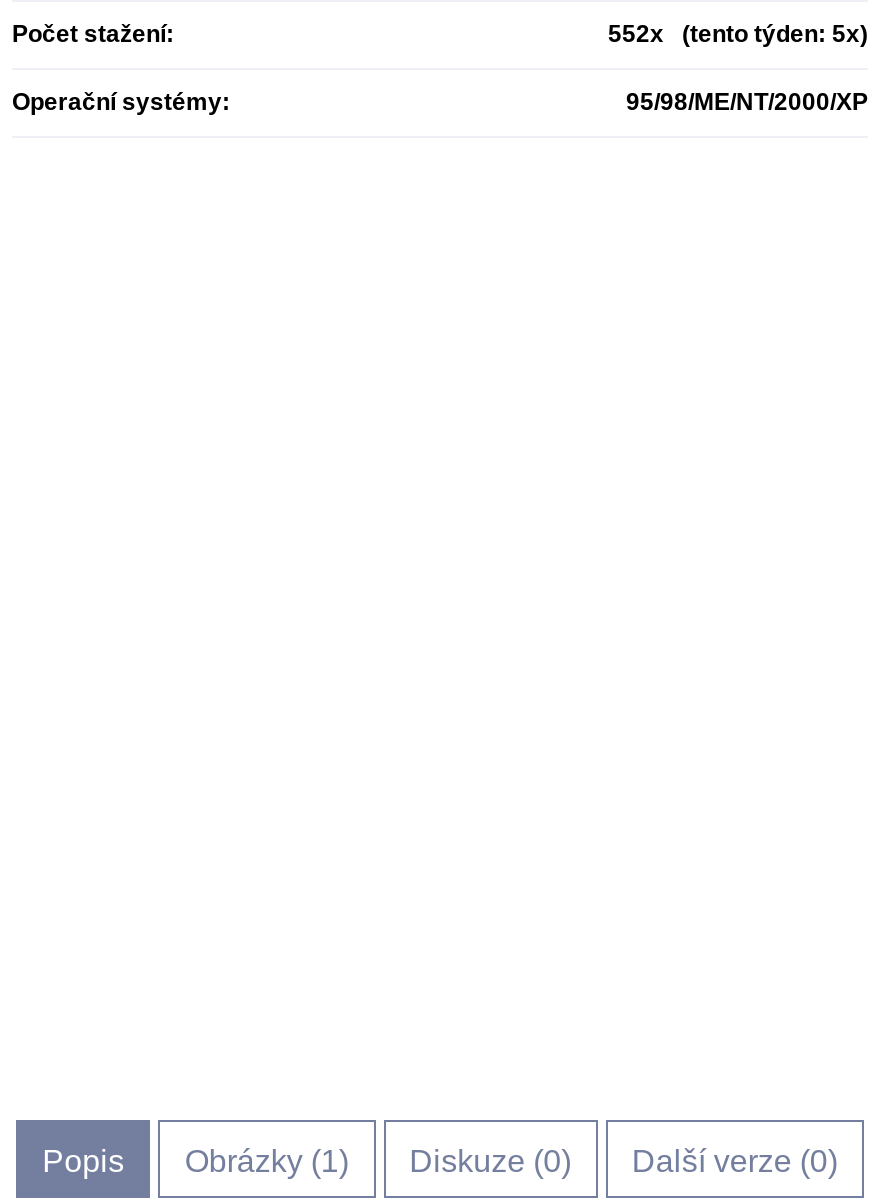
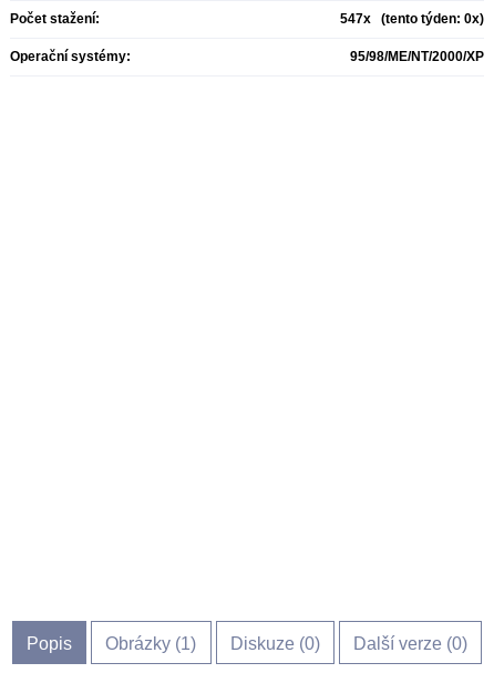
[608,20,868,48] 552x (tento týden: 5x) -> [340,11,484,27] 547x (tento týden: 0x)

